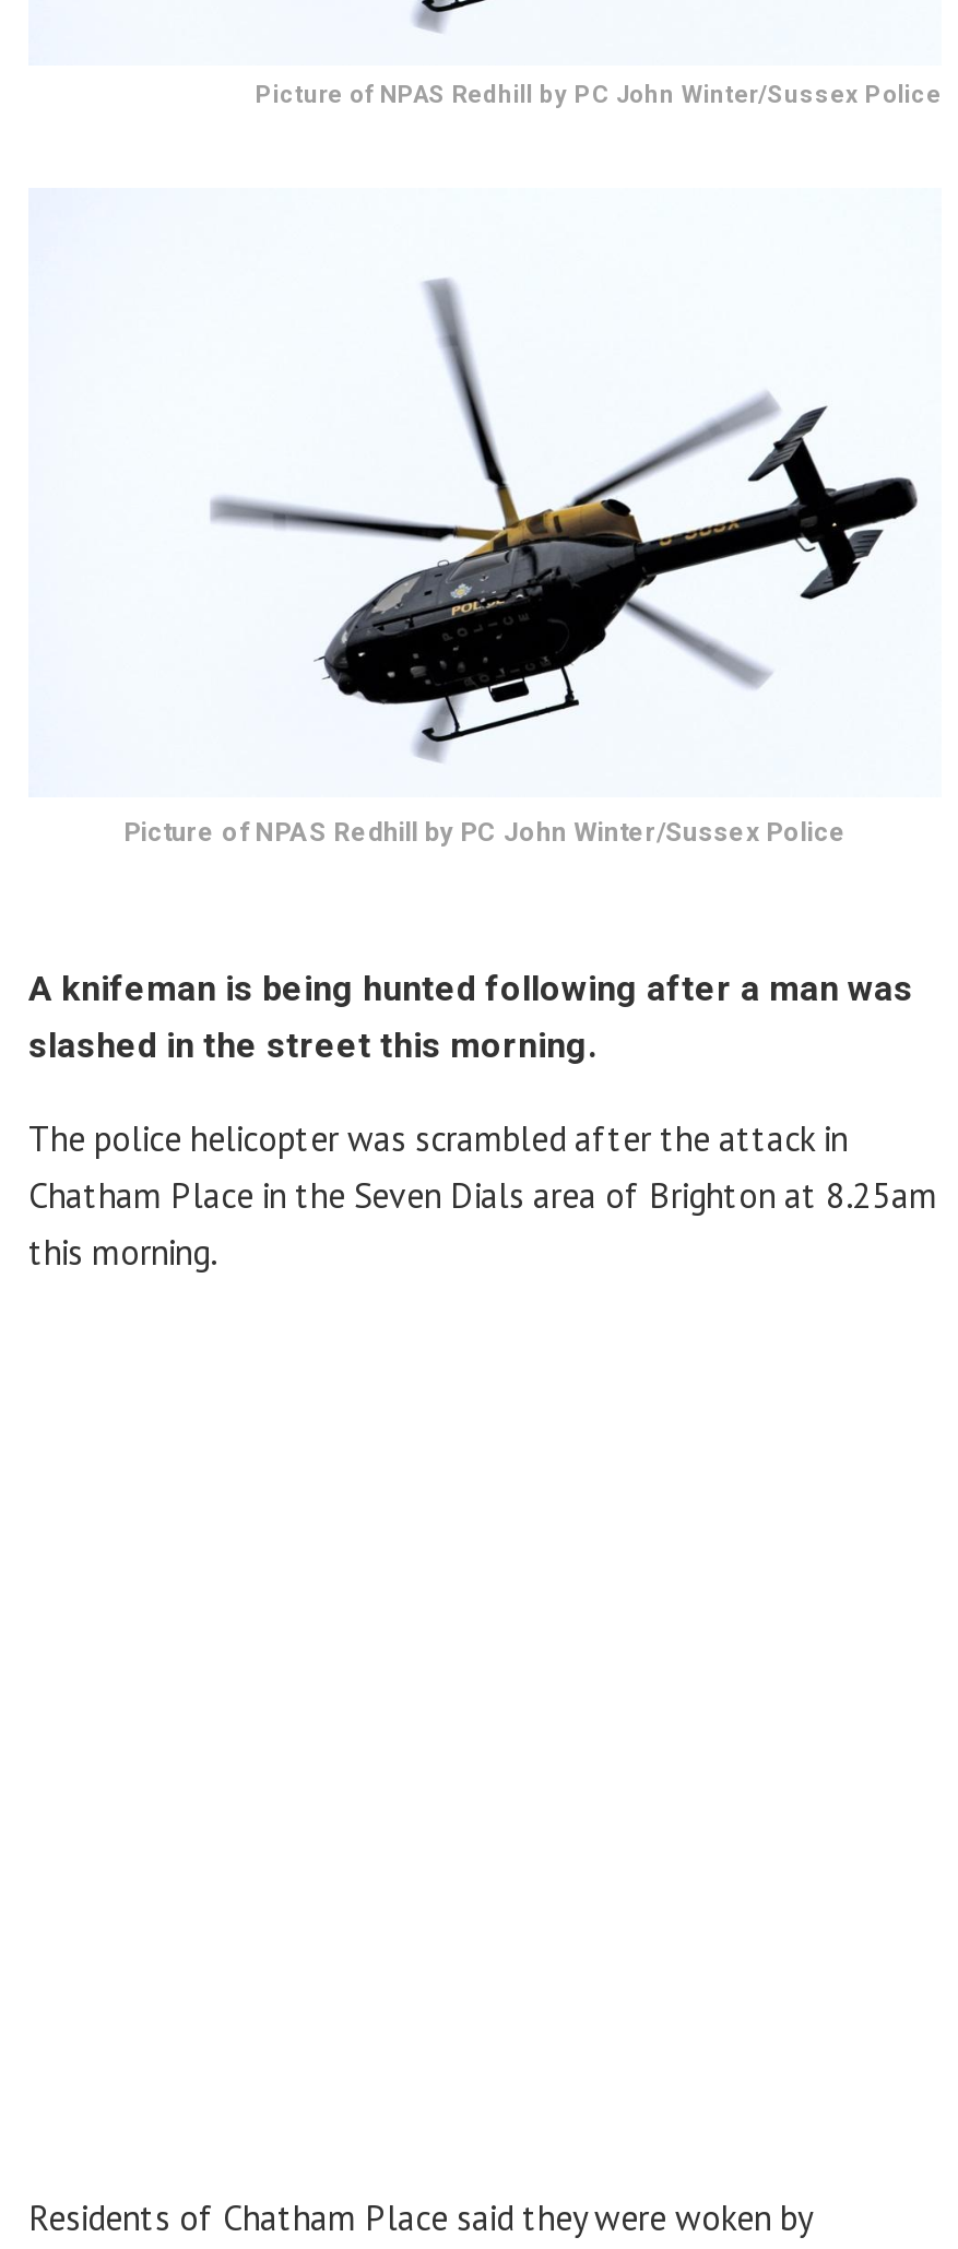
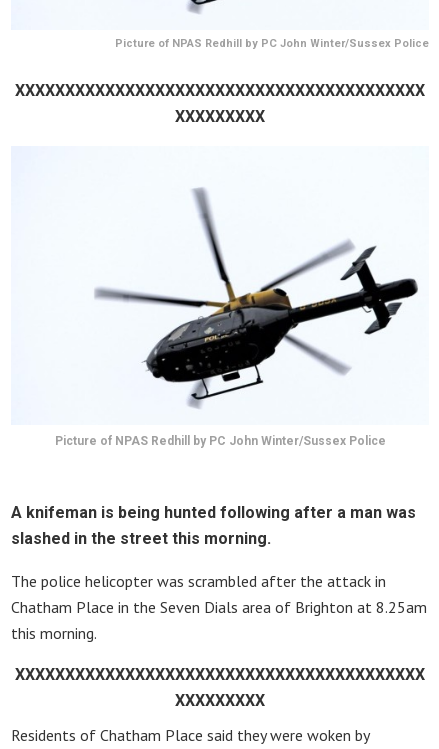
none -> [15,81,425,126] XXXXXXXXXXXXXXXXXXXXXXXXXXXXXXXXXXXXXXXXX | XXXXXXXXX
moved [419,277,507,483] -> [190,187,230,281]: [image]
moved [28,387,937,1274] -> [11,237,427,643]: [image] | Picture of NPAS Redhill by PC John Winter/Sussex Police | A knifeman is being hunted following after a man was | slashed in the street this morning. | The police helicopter was scrambled after the attack in | Chatham Place in the Seven Dials area of Brighton at 8.25am | this morning.
none -> [15,665,425,710] XXXXXXXXXXXXXXXXXXXXXXXXXXXXXXXXXXXXXXXXX | XXXXXXXXX

